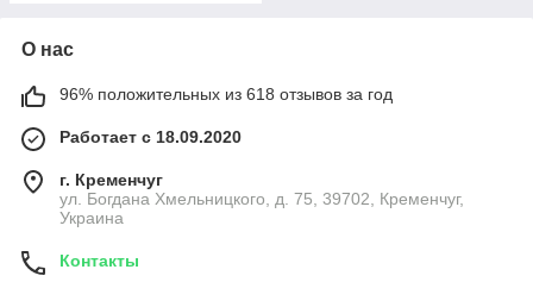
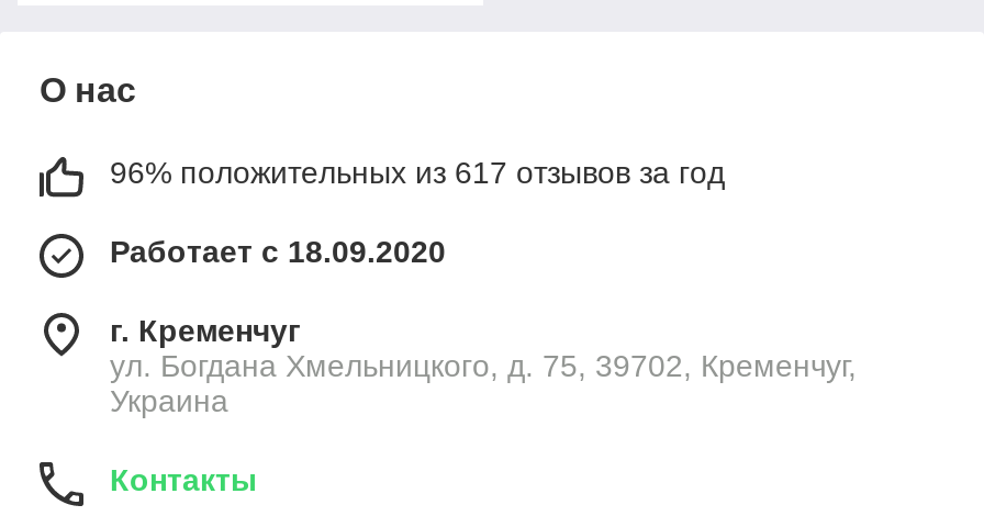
[59,84,393,103] 96% положительных из 618 отзывов за год -> [110,154,725,189] 96% положительных из 617 отзывов за год

